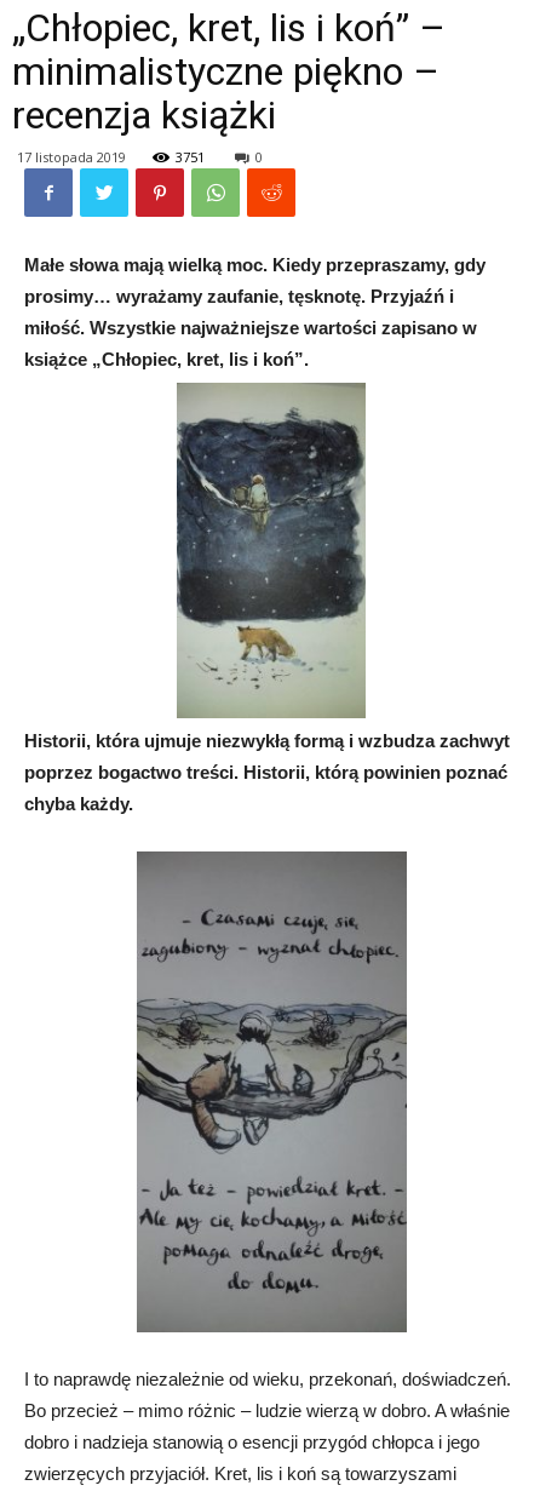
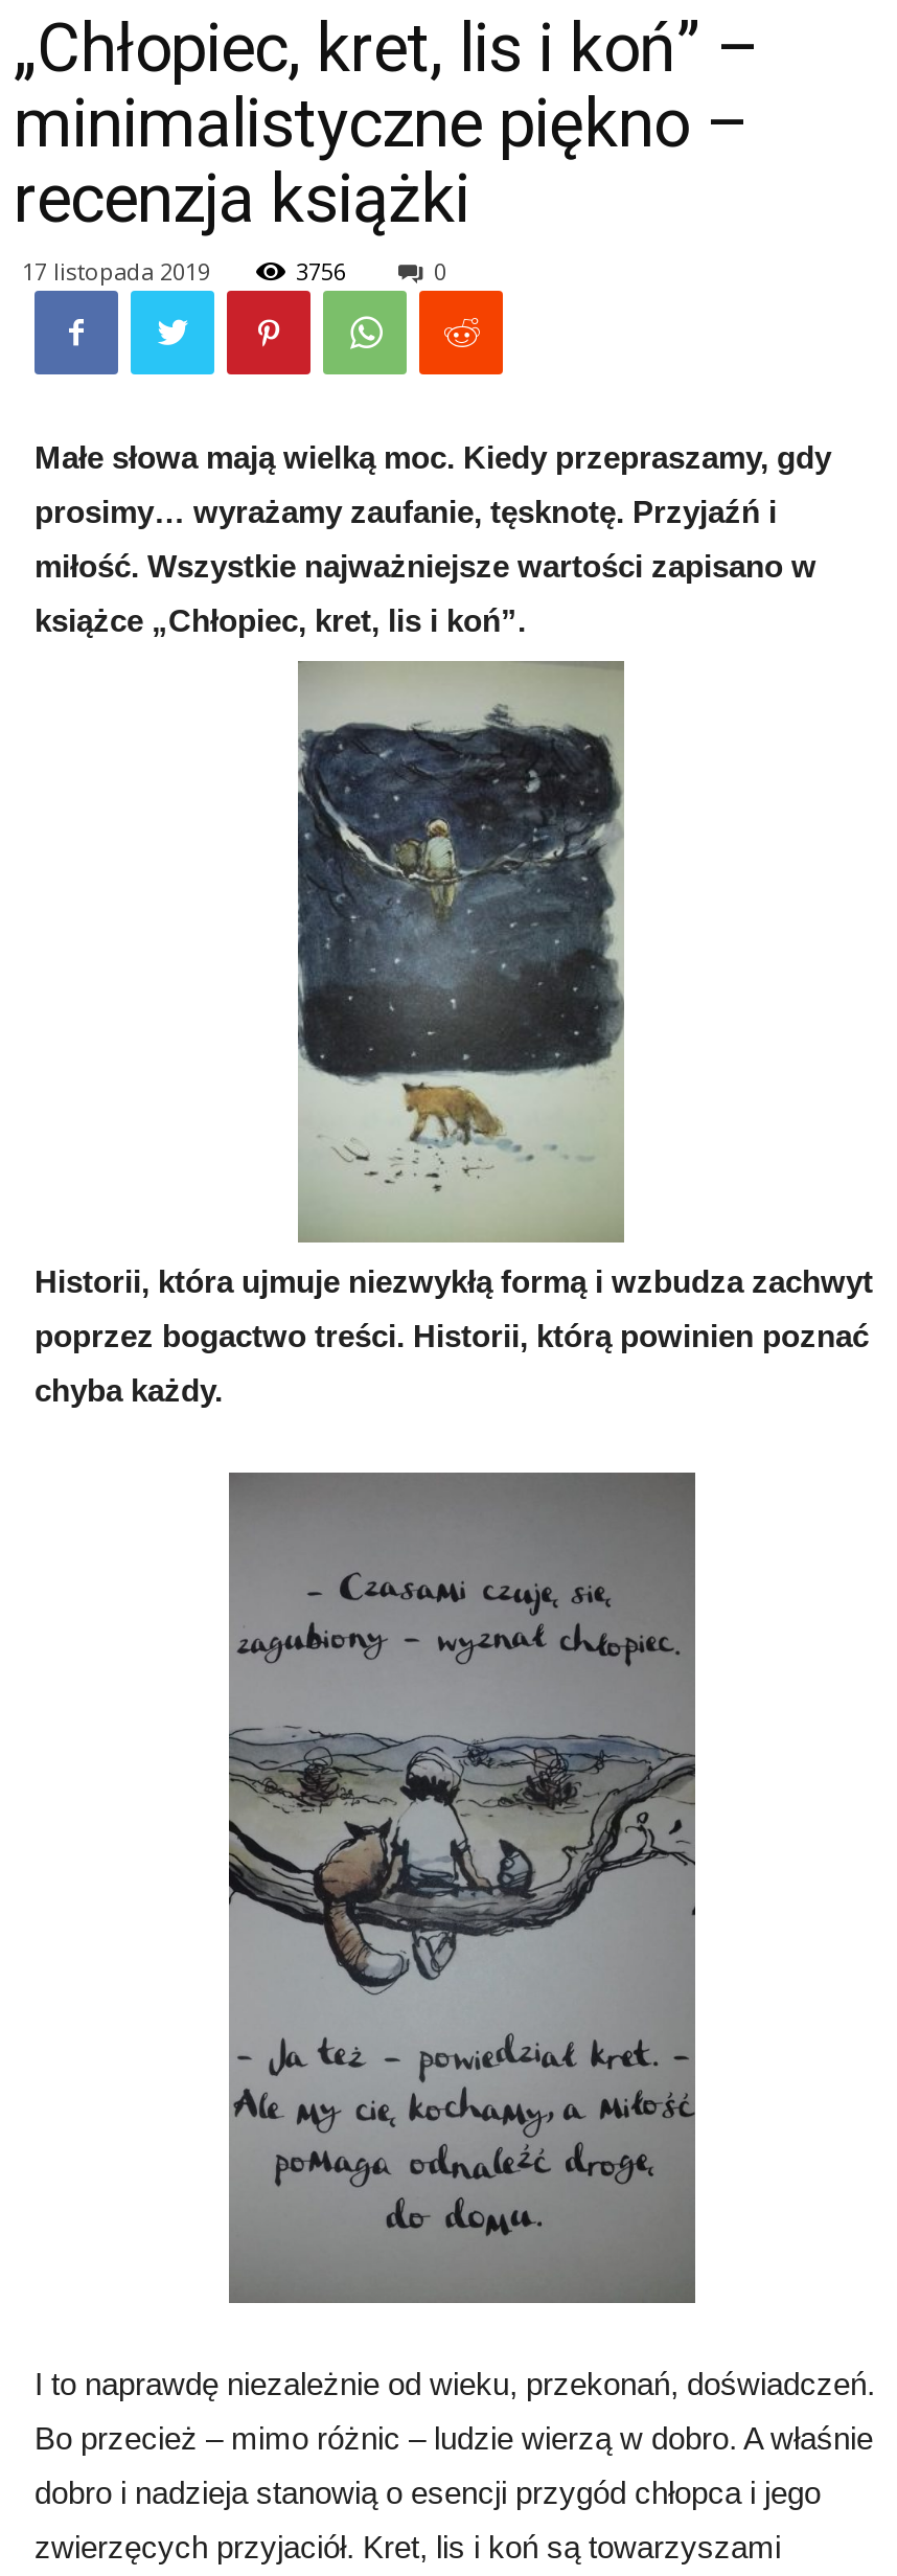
[176,148,205,167] 3751 -> [296,256,346,288] 3756

